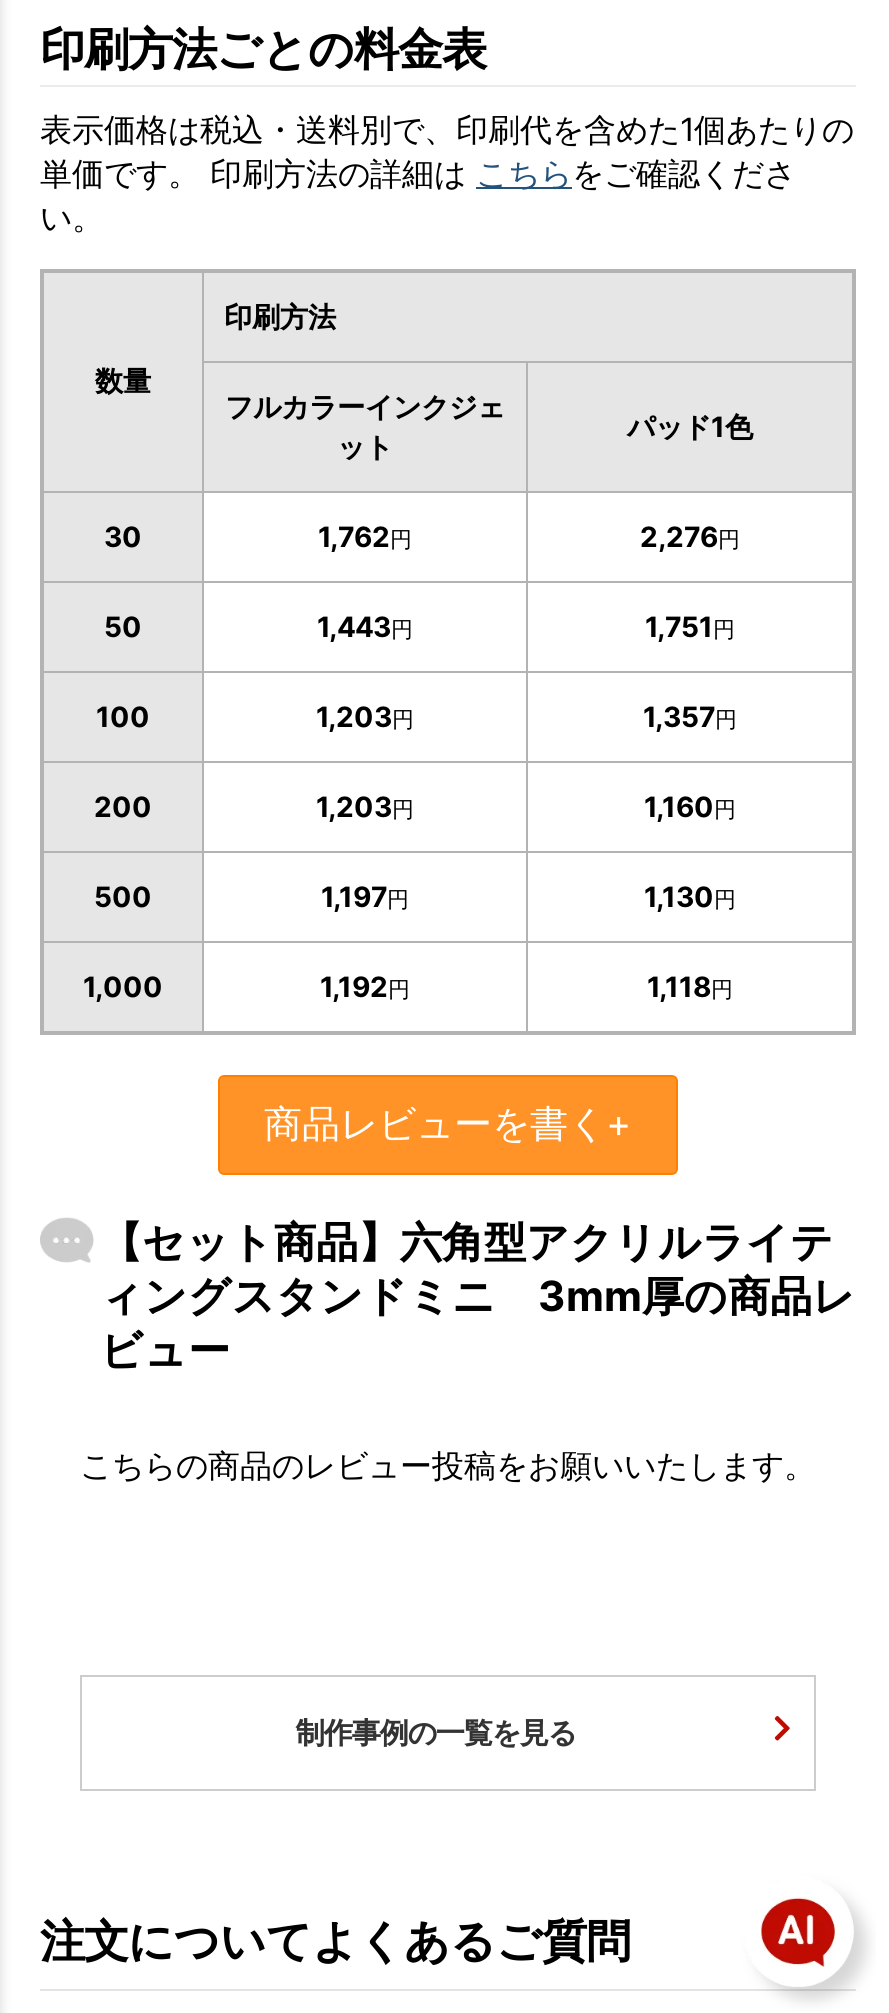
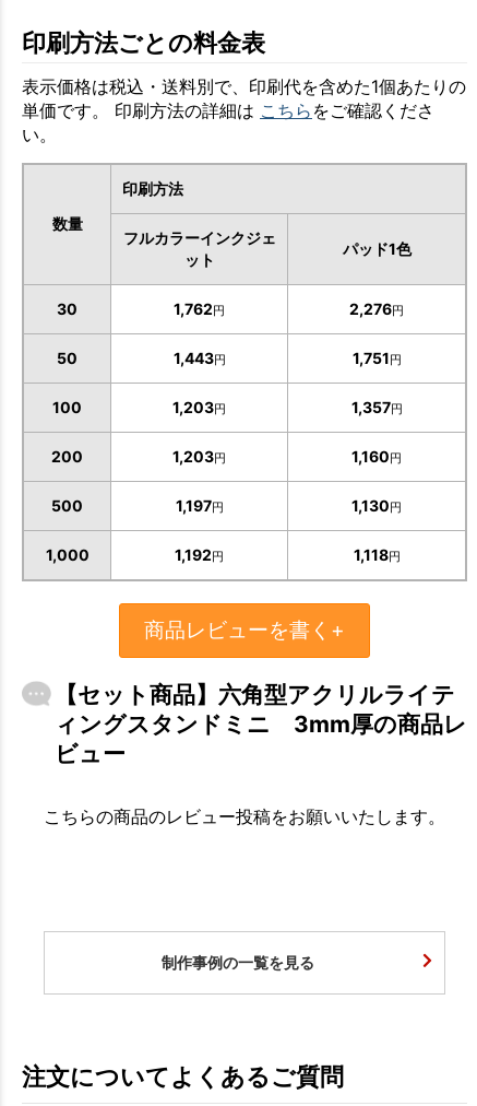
[758,1897,864,1993] [image] -> none

